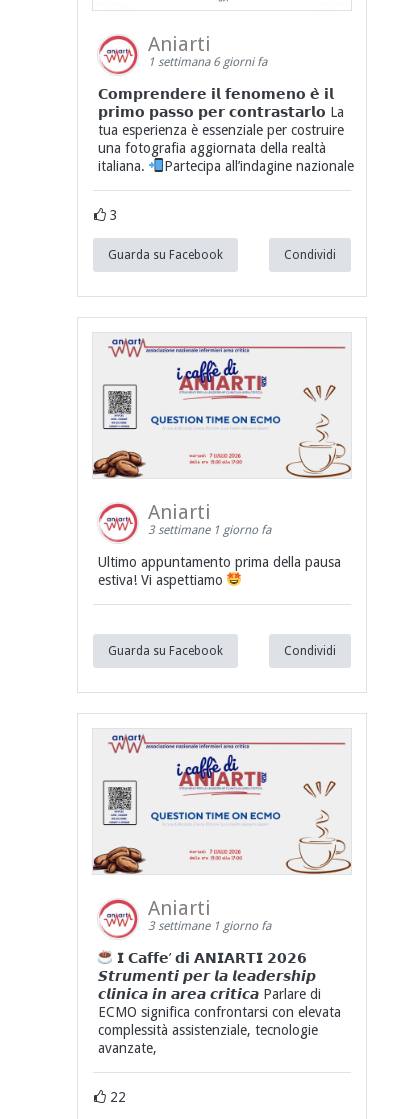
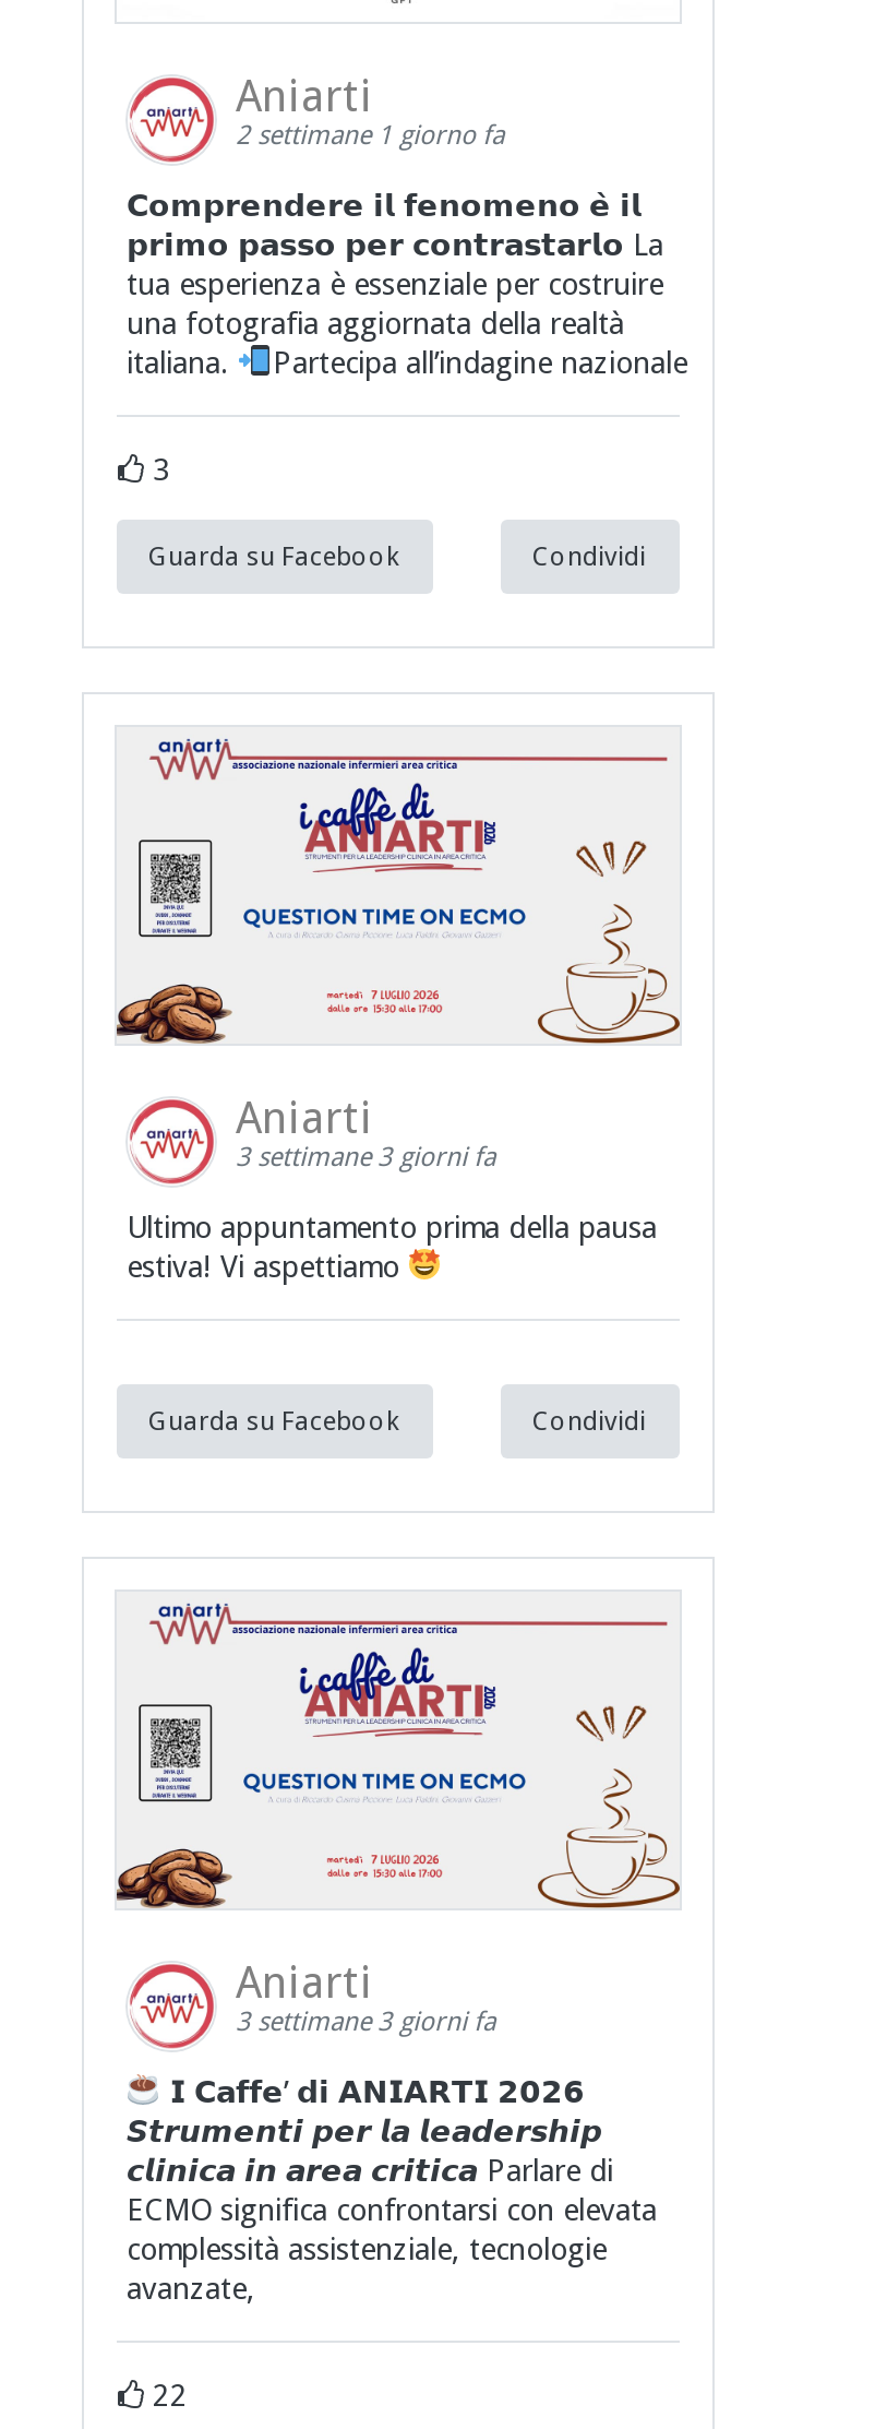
[147,55,266,69] 1 settimana 6 giorni fa -> [236,119,504,150] 2 settimane 1 giorno fa
[147,523,270,537] 3 settimane 1 giorno fa -> [236,1141,495,1172] 3 settimane 3 giorni fa
[147,919,270,933] 3 settimane 1 giorno fa -> [236,2006,495,2037] 3 settimane 3 giorni fa

